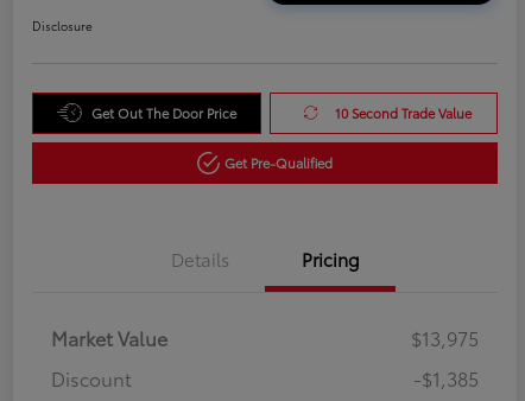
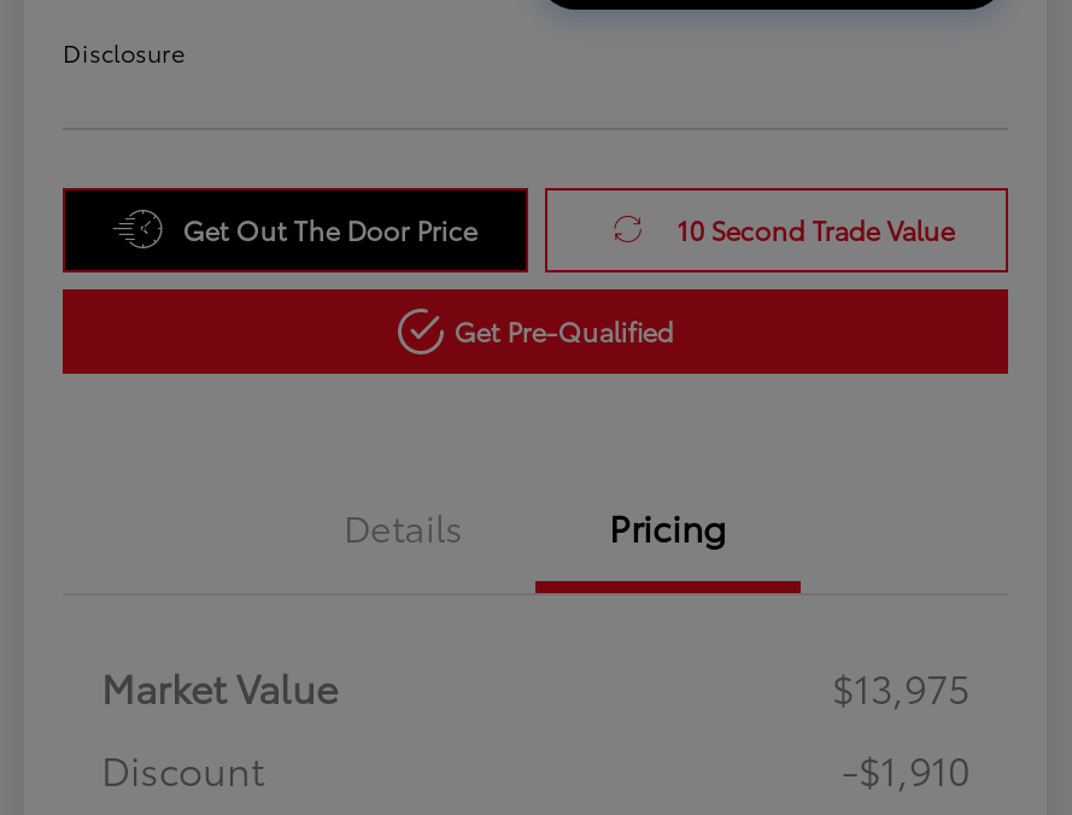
[413,364,479,391] -$1,385 -> [842,740,970,795] -$1,910

